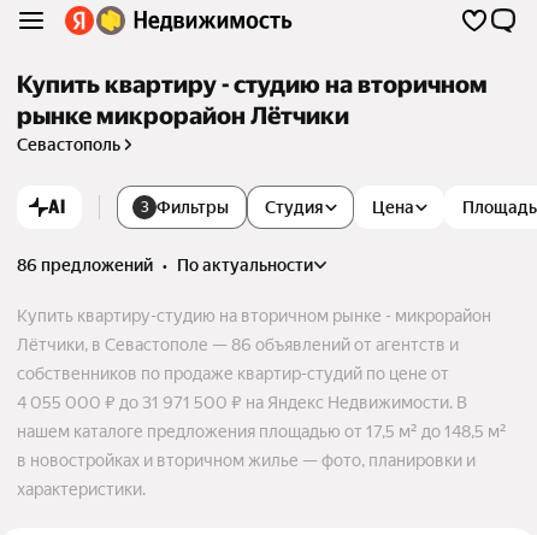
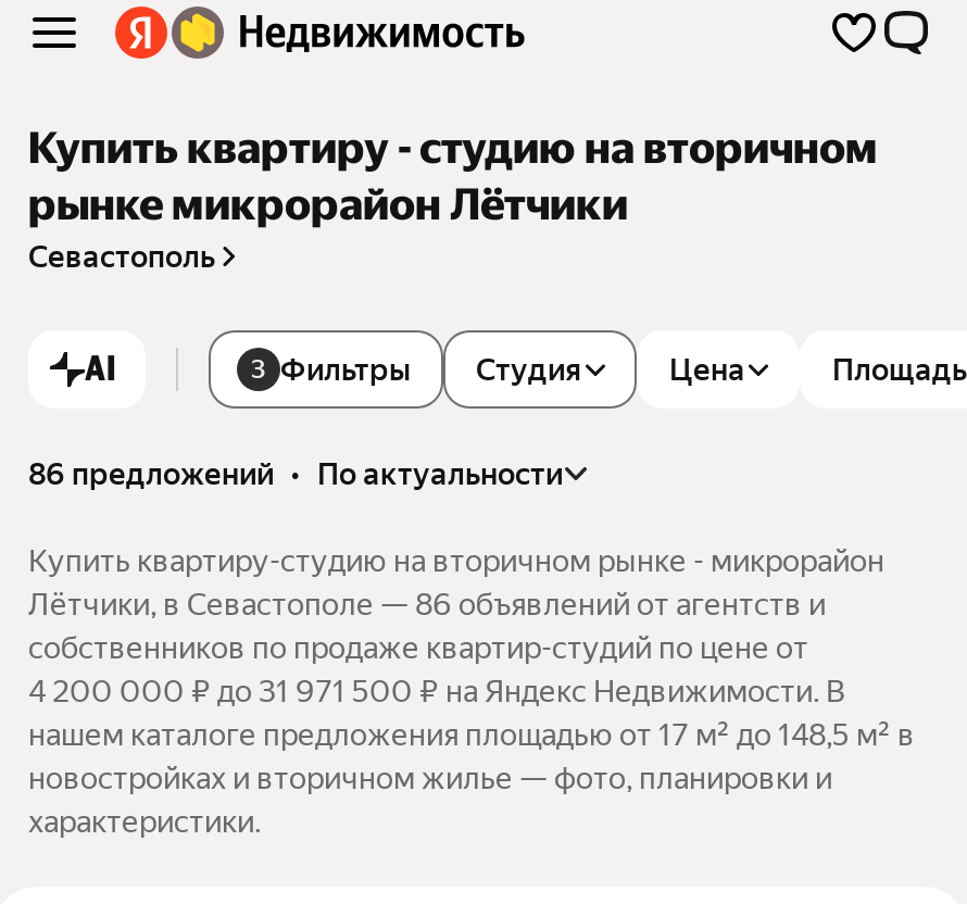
[17,393,507,470] 4 055 000 ₽ до 31 971 500 ₽ на Яндекс Недвижимости. В | нашем каталоге предложения площадью от 17,5 м² до 148,5 м² | в новостройках и вторичном жилье — фото, планировки и -> [28,674,915,796] 4 200 000 ₽ до 31 971 500 ₽ на Яндекс Недвижимости. В | нашем каталоге предложения площадью от 17 м² до 148,5 м² в | новостройках и вторичном жилье — фото, планировки и

